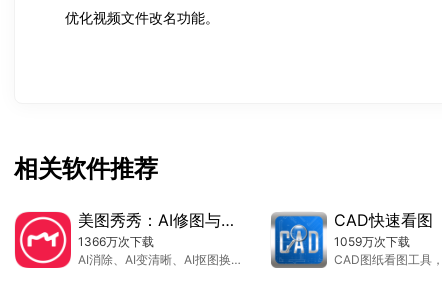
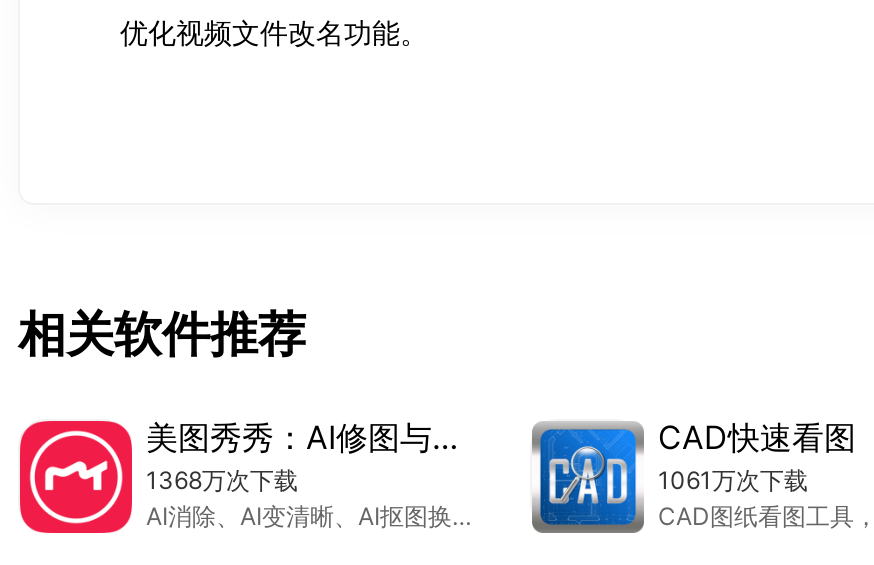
[78,234,154,249] 1366万次下载 -> [146,465,298,495] 1368万次下载
[334,234,410,249] 1059万次下载 -> [658,465,808,495] 1061万次下载

